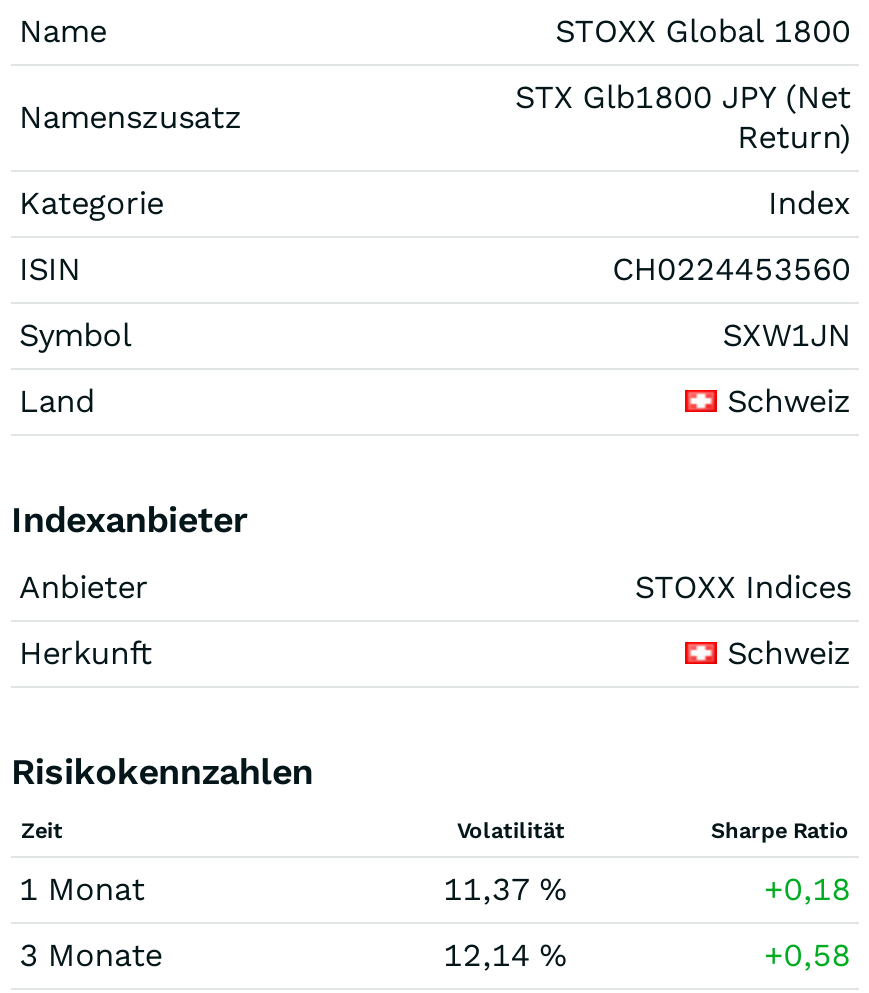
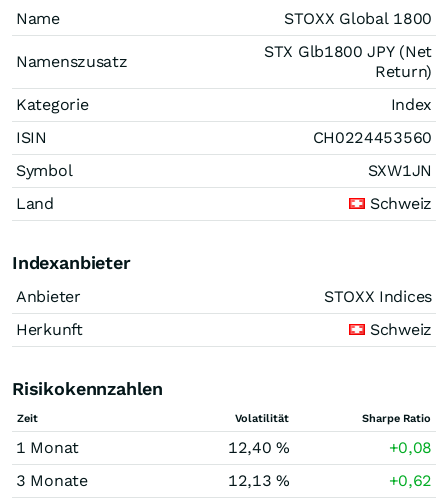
[443,870,567,908] 11,37 % -> [228,438,290,457] 12,40 %
[764,870,851,908] +0,18 -> [388,438,432,457] +0,08
[443,936,567,974] 12,14 % -> [228,471,290,490] 12,13 %
[764,936,851,974] +0,58 -> [388,471,432,490] +0,62

